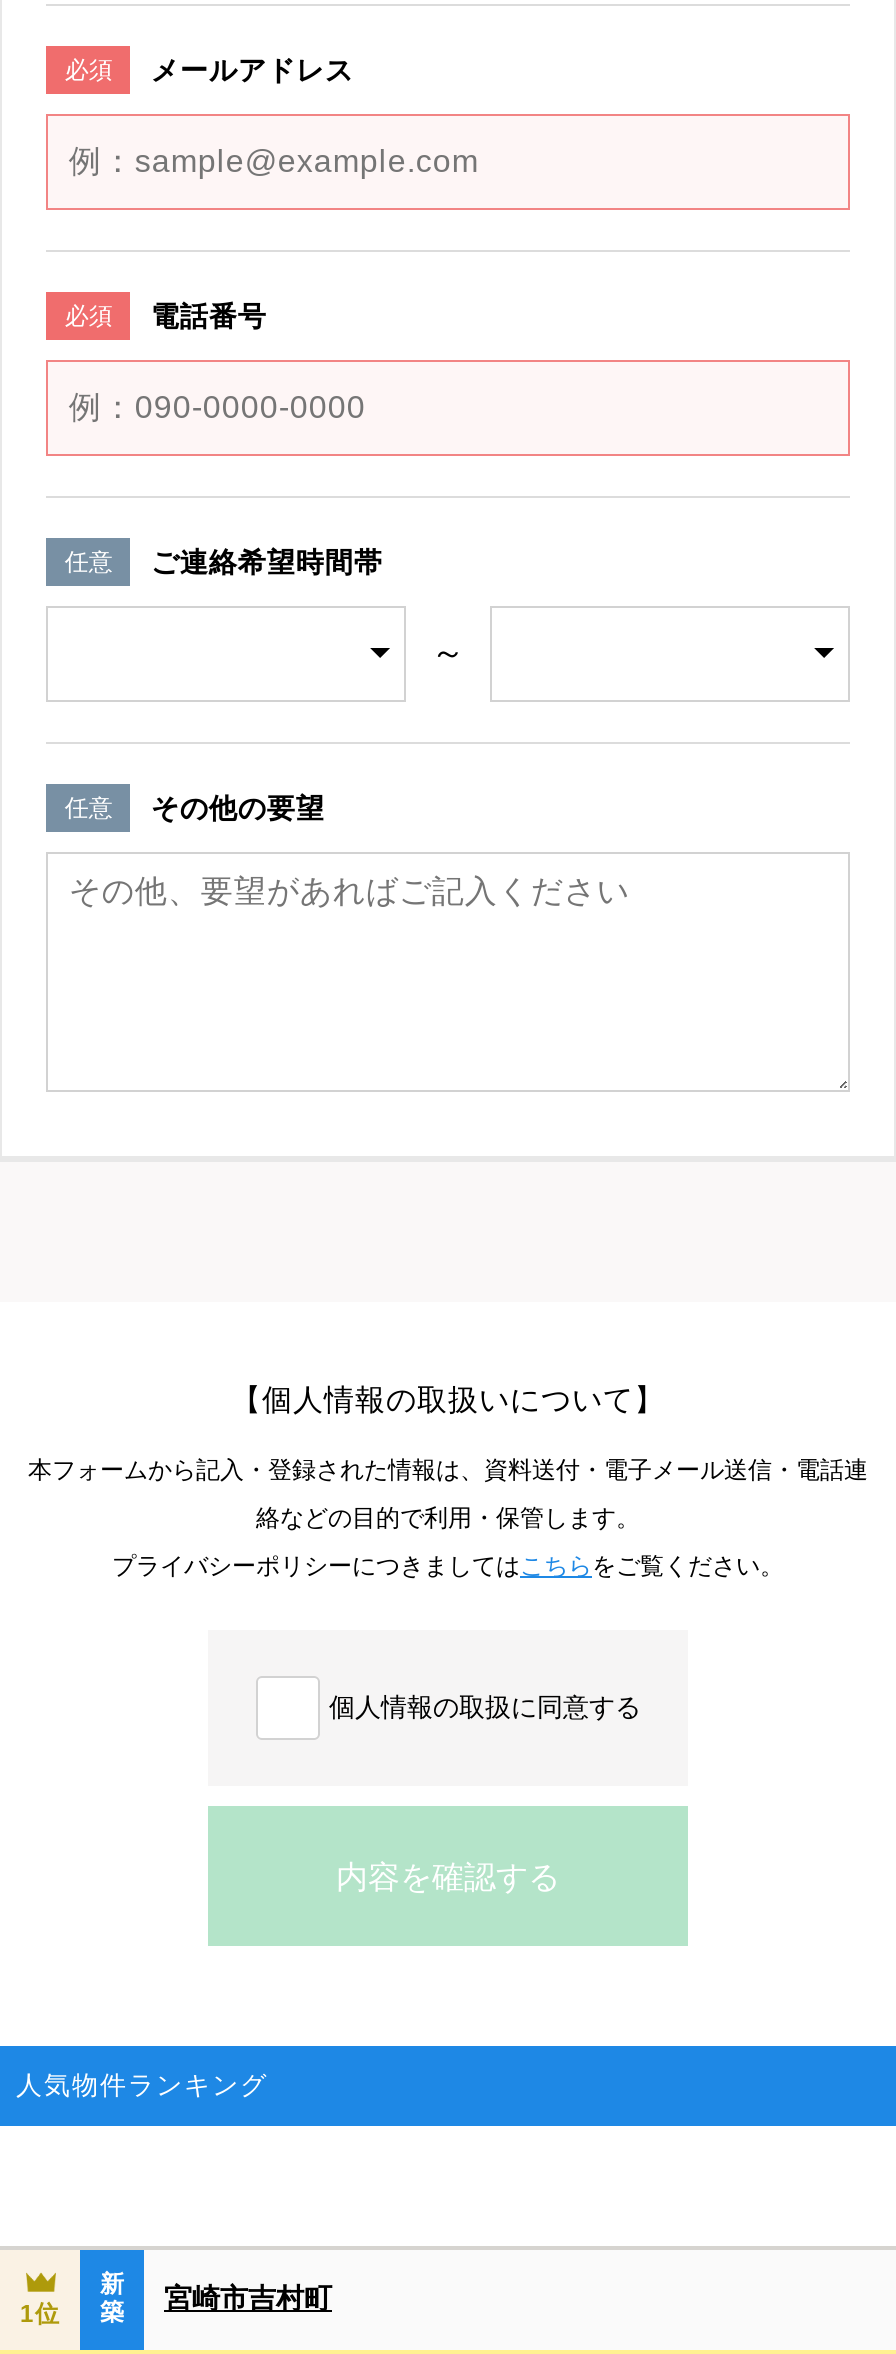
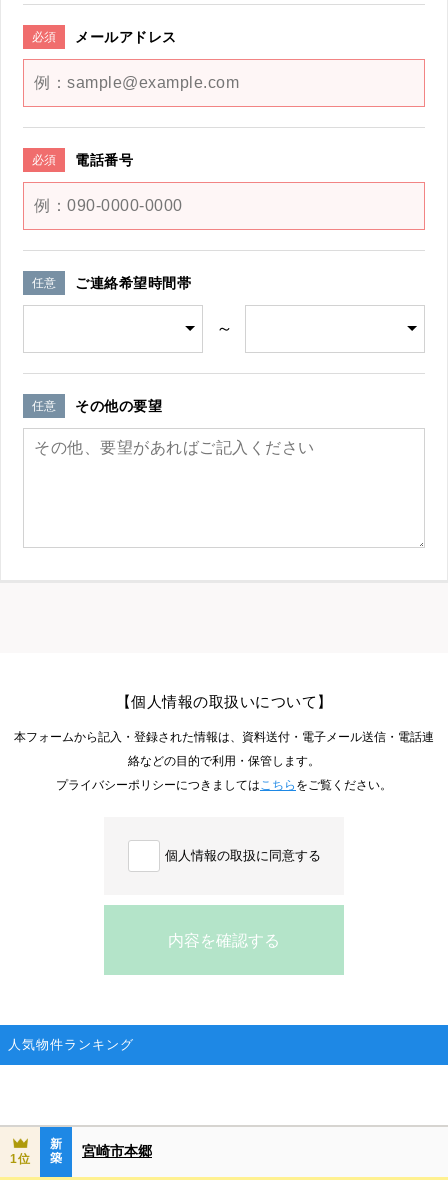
[164,2282,332,2314] 宮崎市吉村町 -> [82,1143,152,1159] 宮崎市本郷

